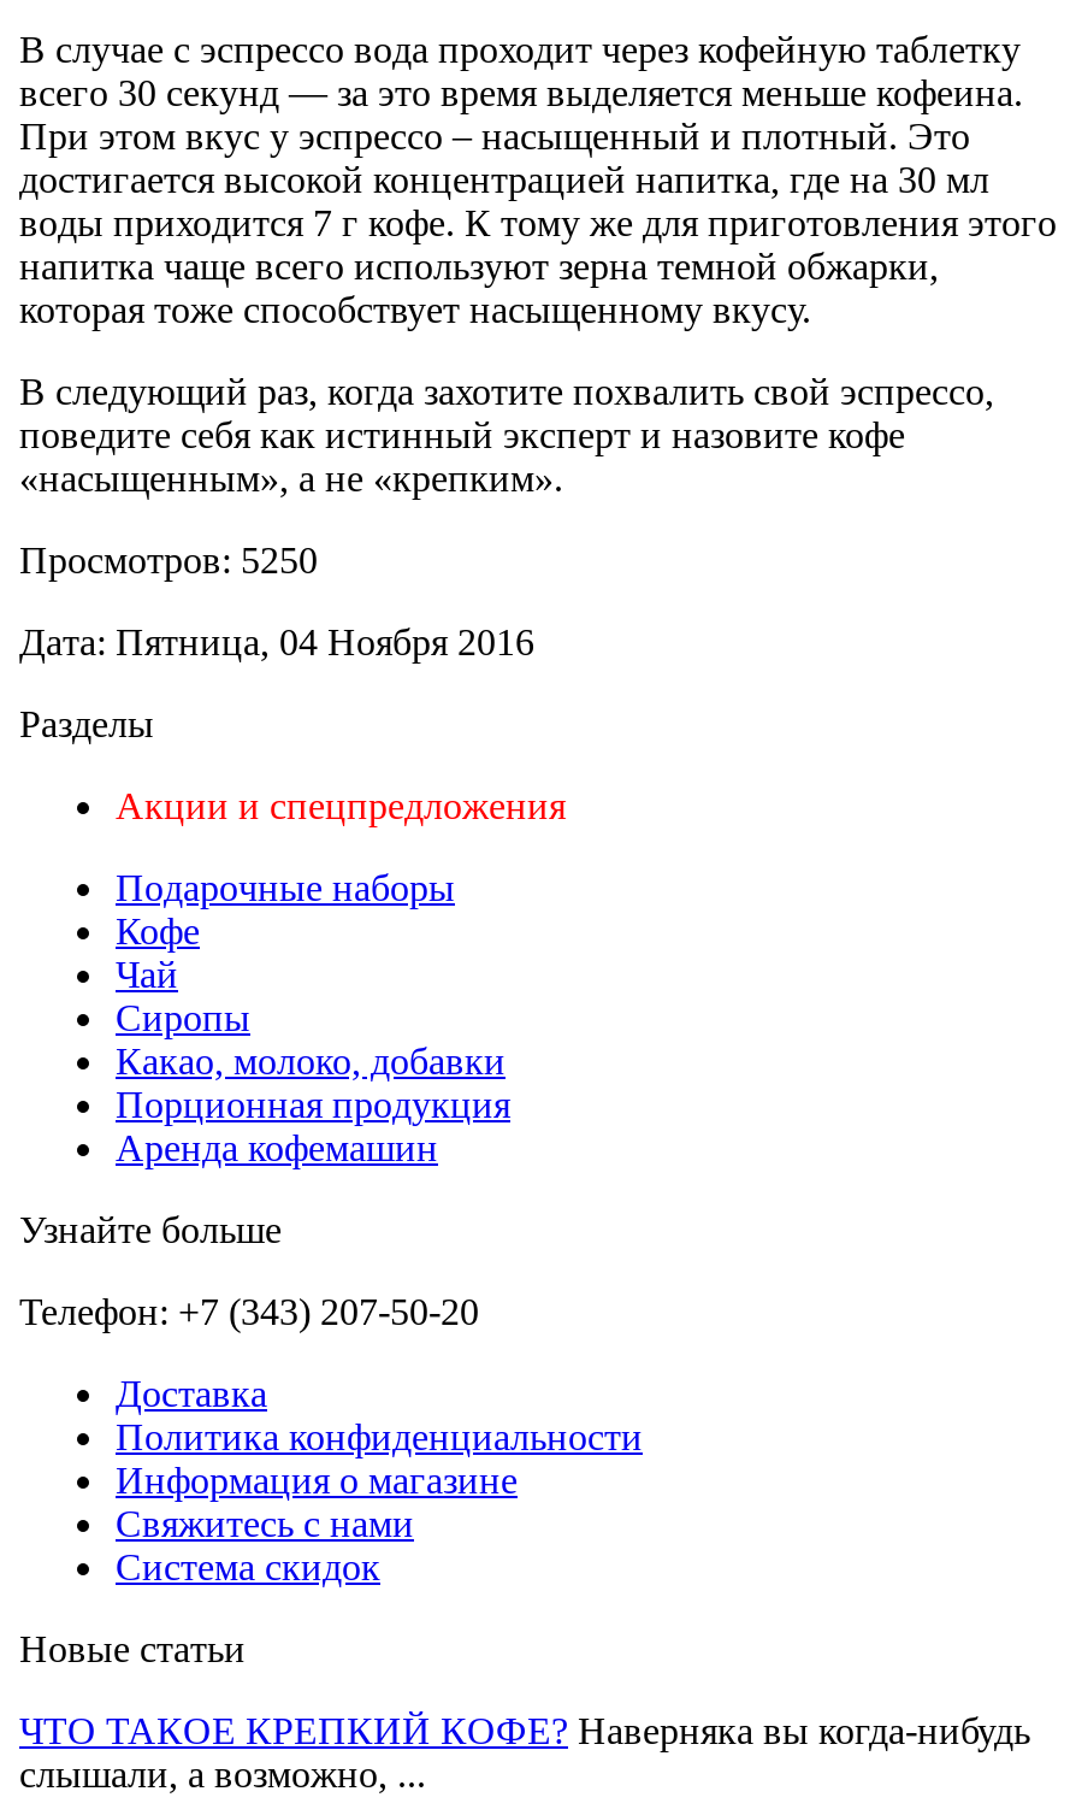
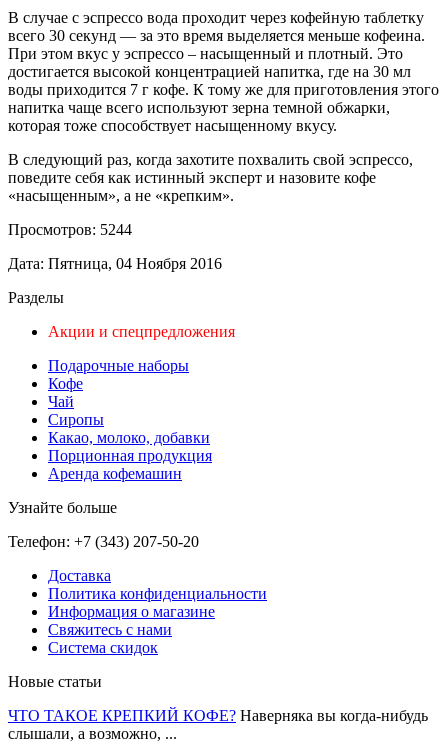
[19,539,318,580] Просмотров: 5250 -> [8,221,132,238] Просмотров: 5244

